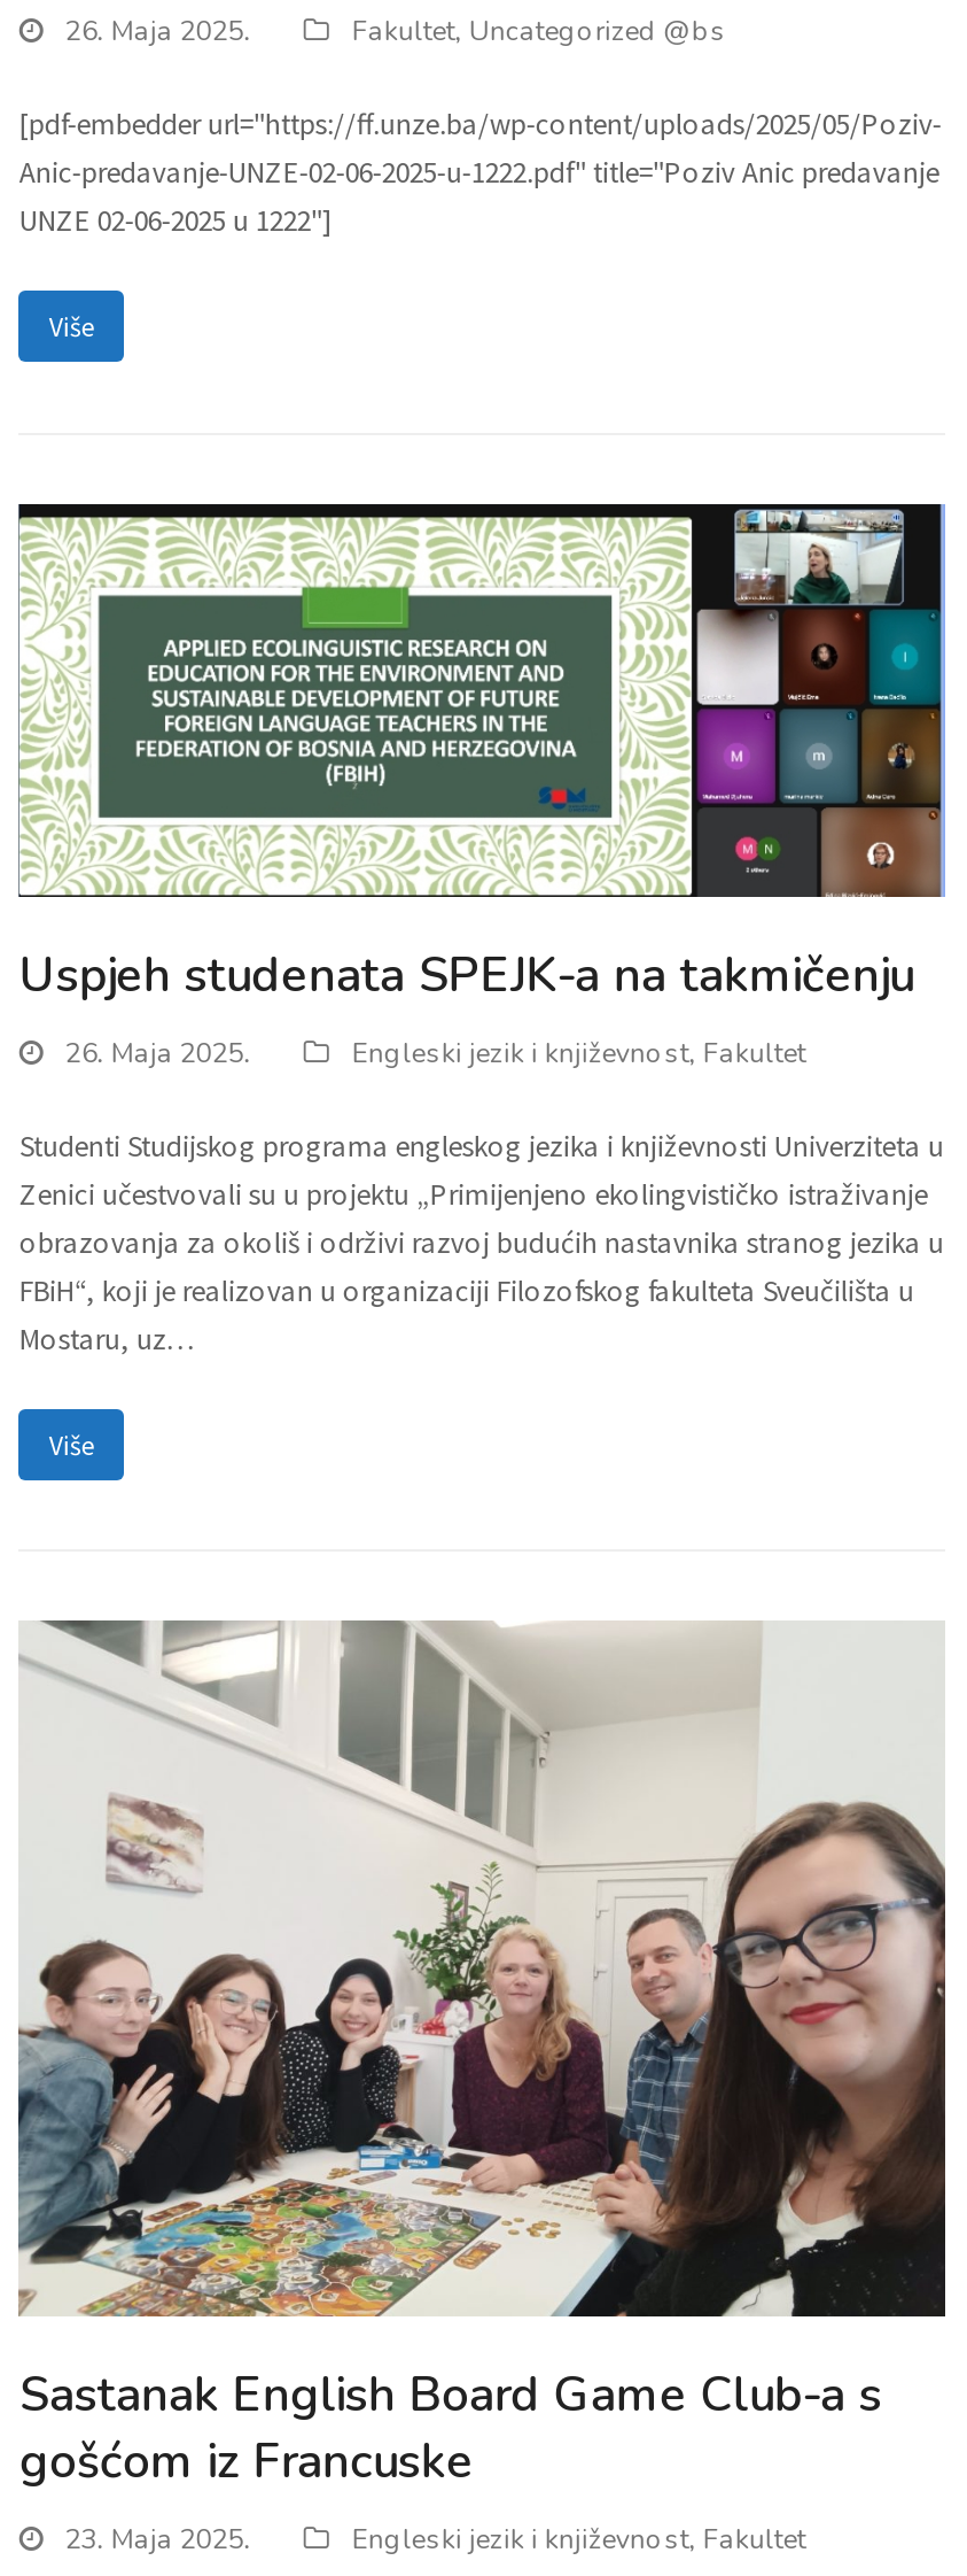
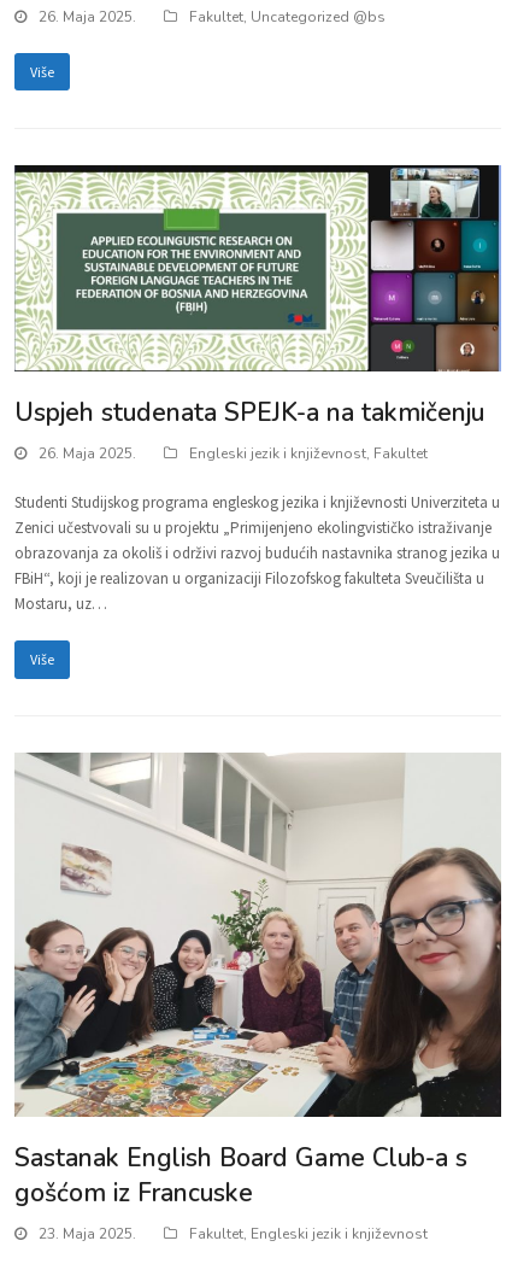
[19,103,942,239] [pdf-embedder url="https://ff.unze.ba/wp-content/uploads/2025/05/Poziv- | Anic-predavanje-UNZE-02-06-2025-u-1222.pdf" title="Poziv Anic predavanje | UNZE 02-06-2025 u 1222"] -> none
[352,2520,806,2557] Engleski jezik i književnost, Fakultet -> [190,1224,428,1244] Fakultet, Engleski jezik i književnost

